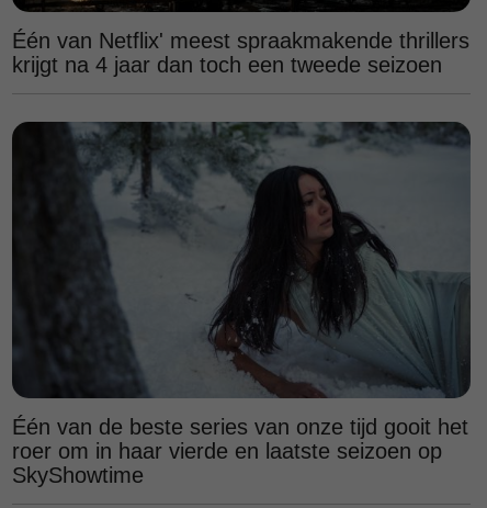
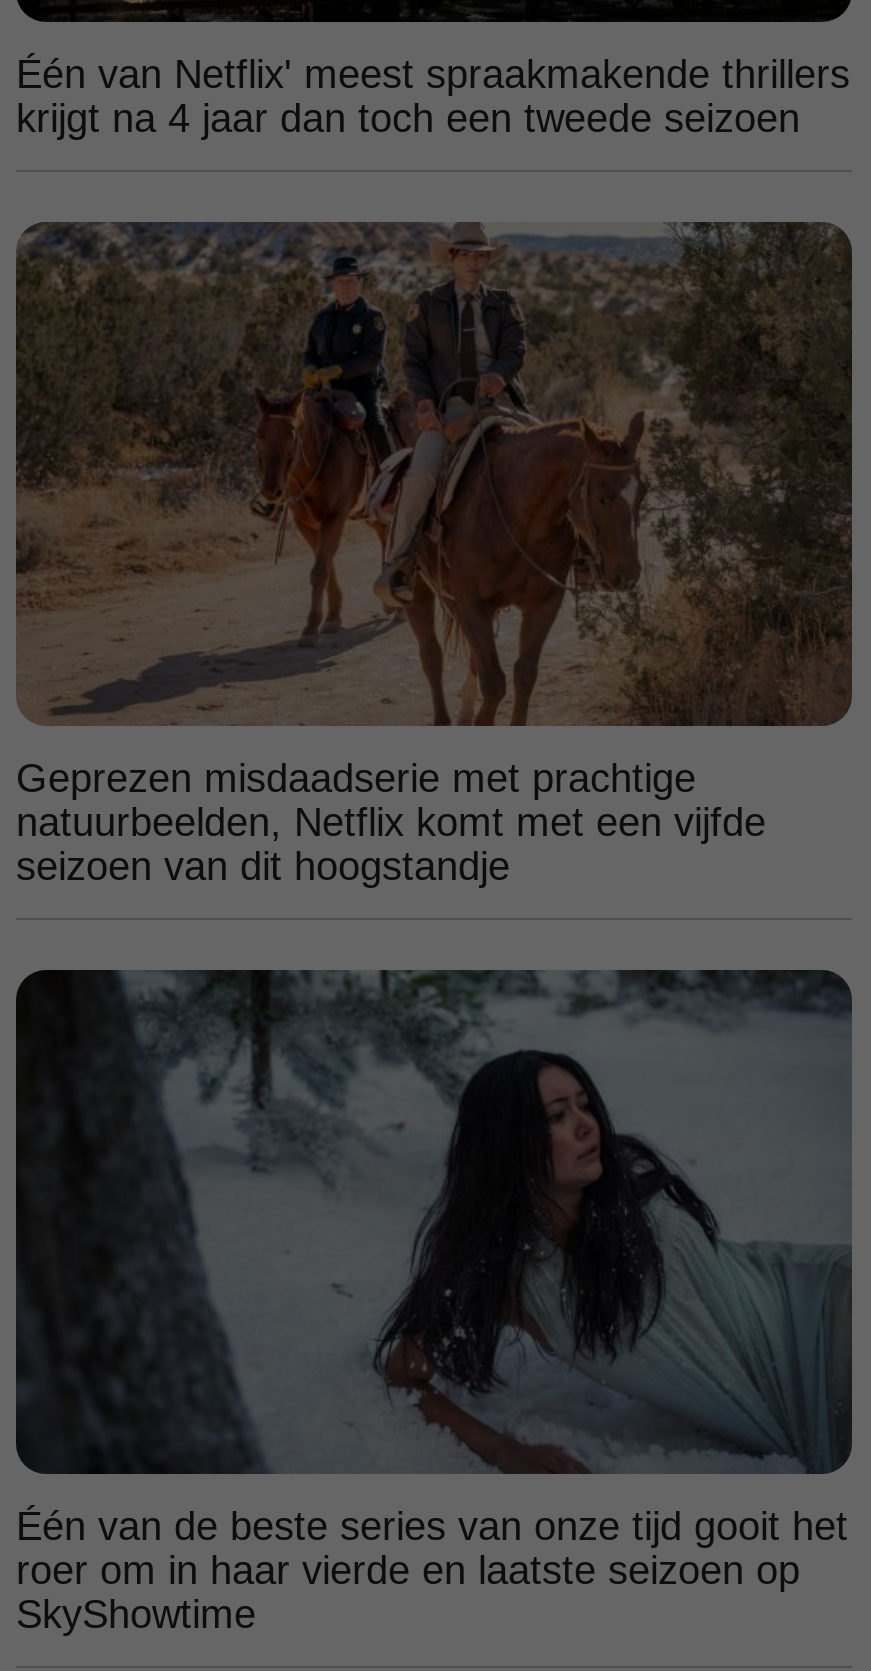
none -> [14,220,854,887] [image] | Geprezen misdaadserie met prachtige | natuurbeelden, Netflix komt met een vijfde | seizoen van dit hoogstandje

